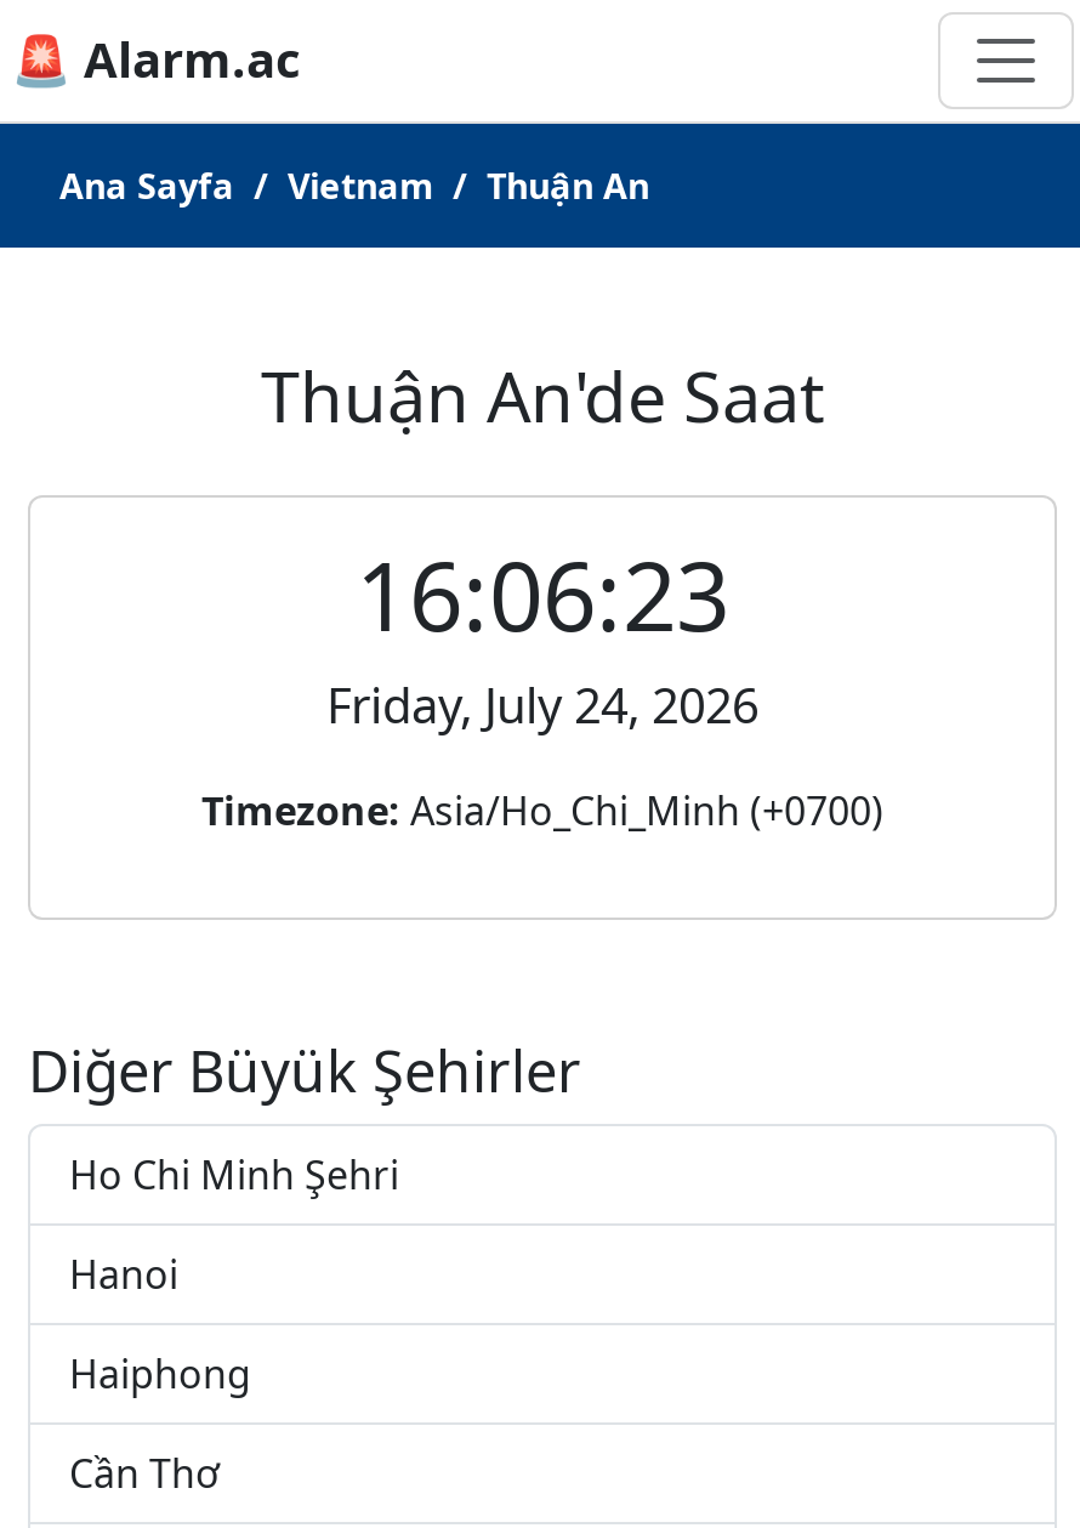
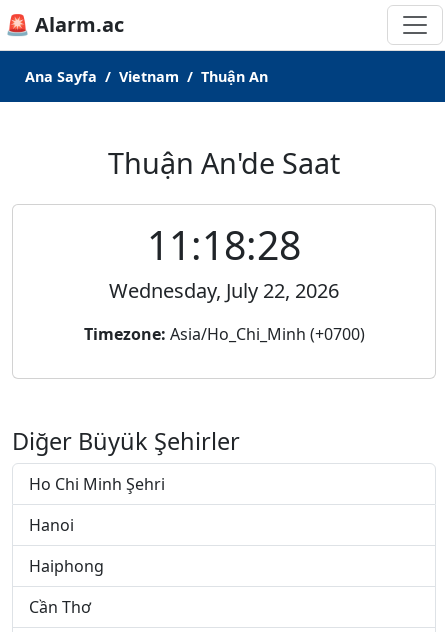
[356,529,729,658] 16:06:23 -> [147,218,301,271] 11:18:28
[326,672,758,738] Friday, July 24, 2026 -> [109,277,339,304] Wednesday, July 22, 2026

